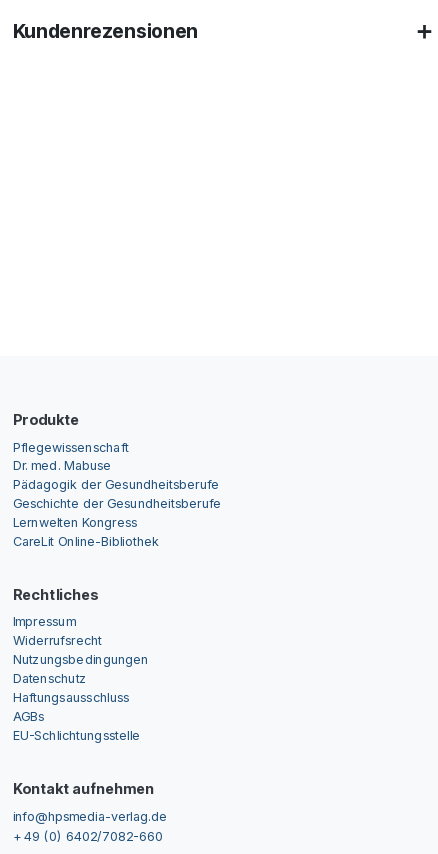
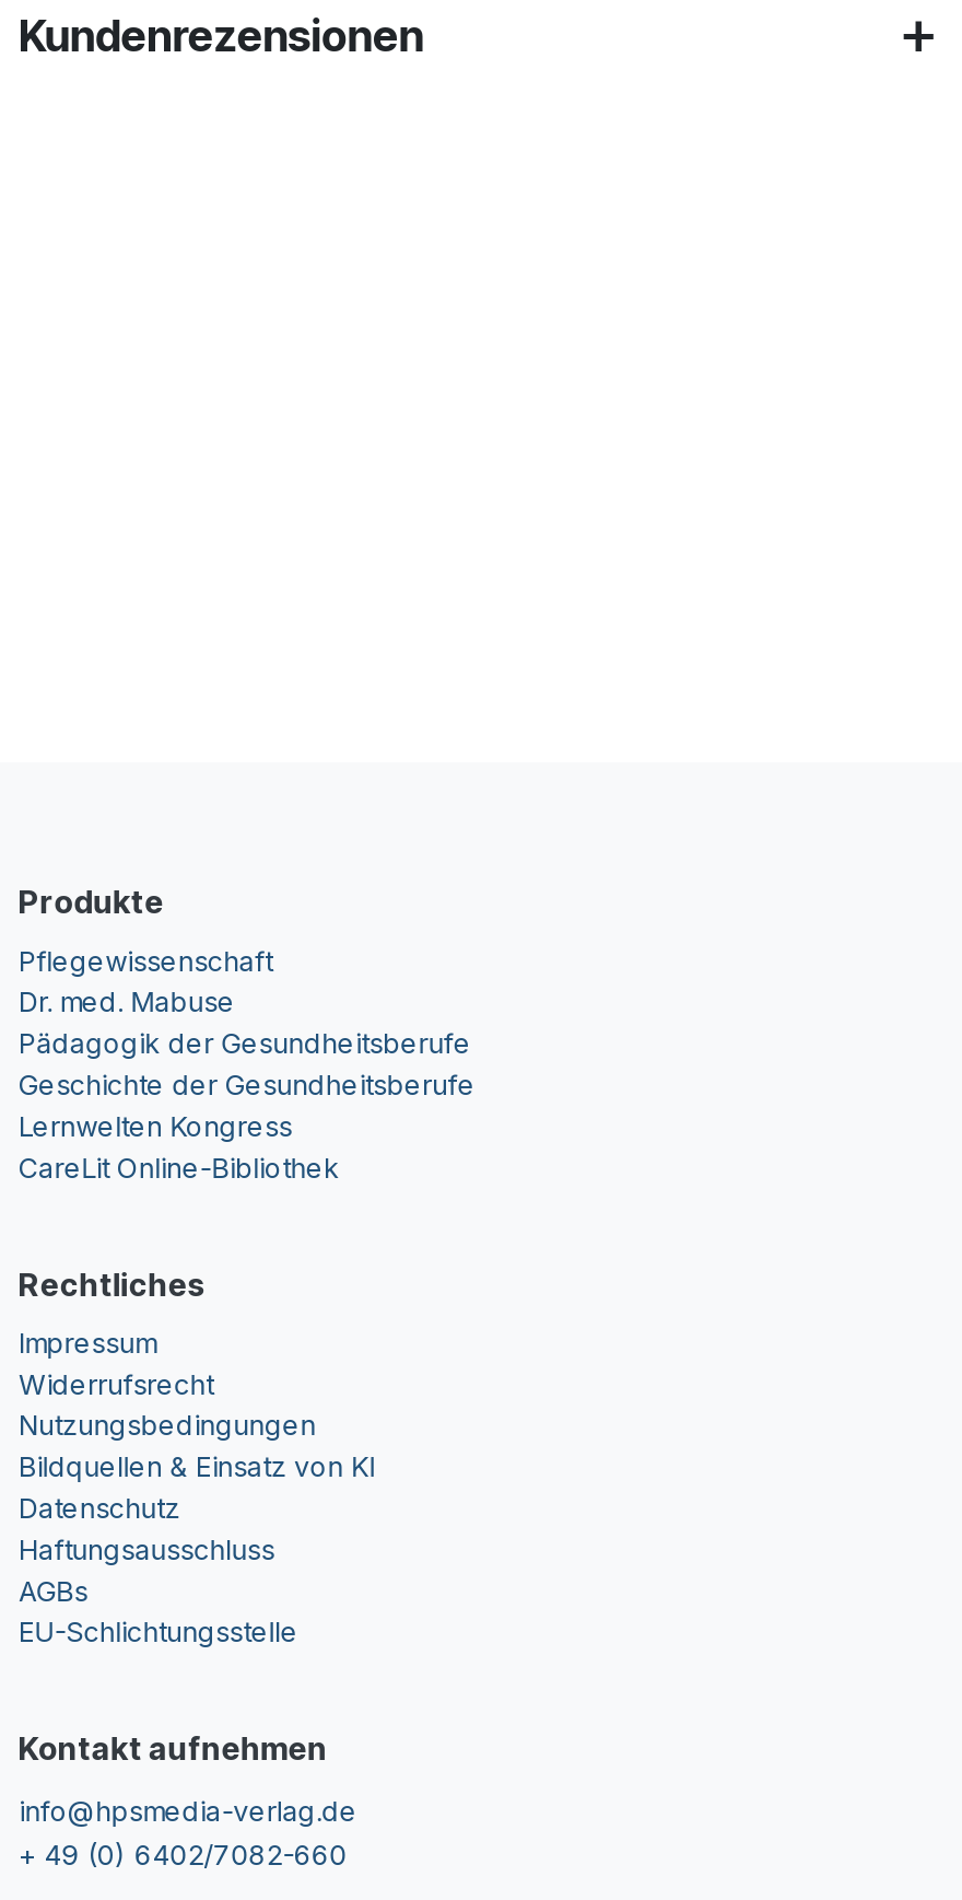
none -> [19,1450,375,1483] Bildquellen & Einsatz von KI

